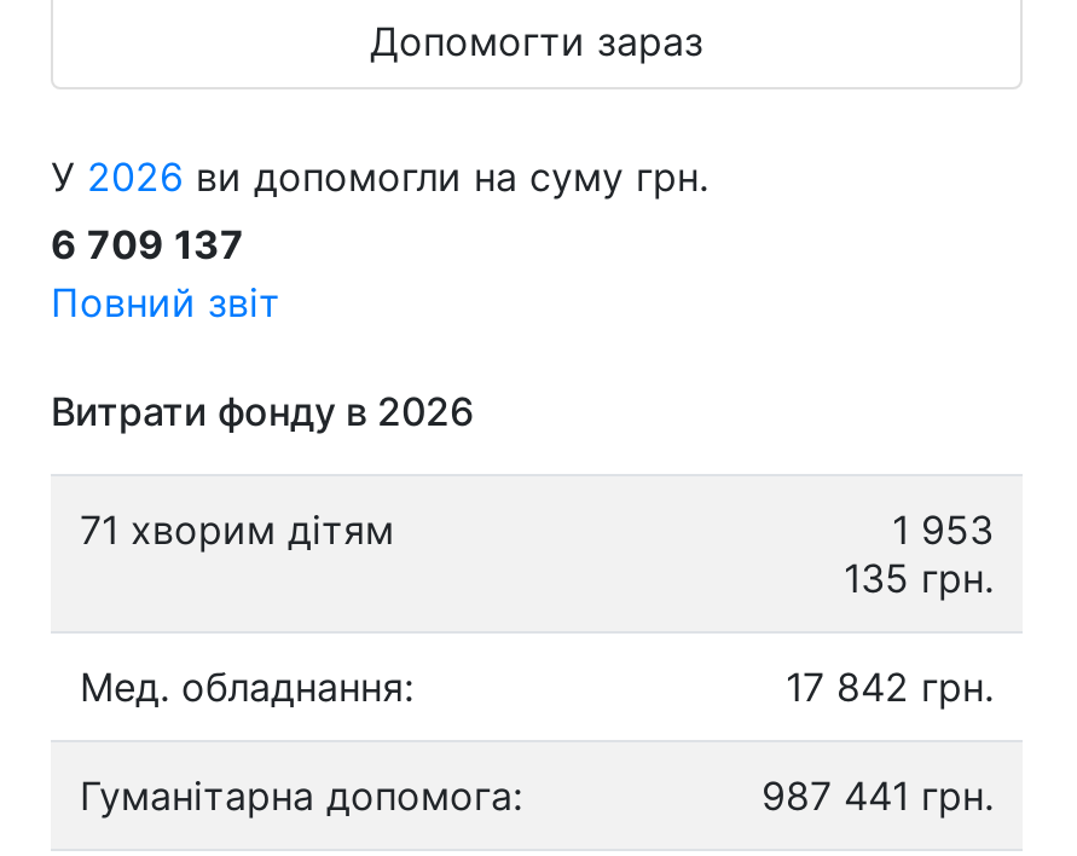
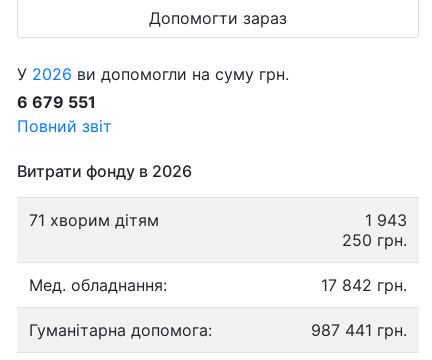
[51,220,244,268] 6 709 137 -> [17,92,96,112] 6 679 551
[892,505,994,554] 1 953 -> [365,210,407,230] 1 943
[844,554,994,602] 135 грн. -> [342,230,407,250] 250 грн.

